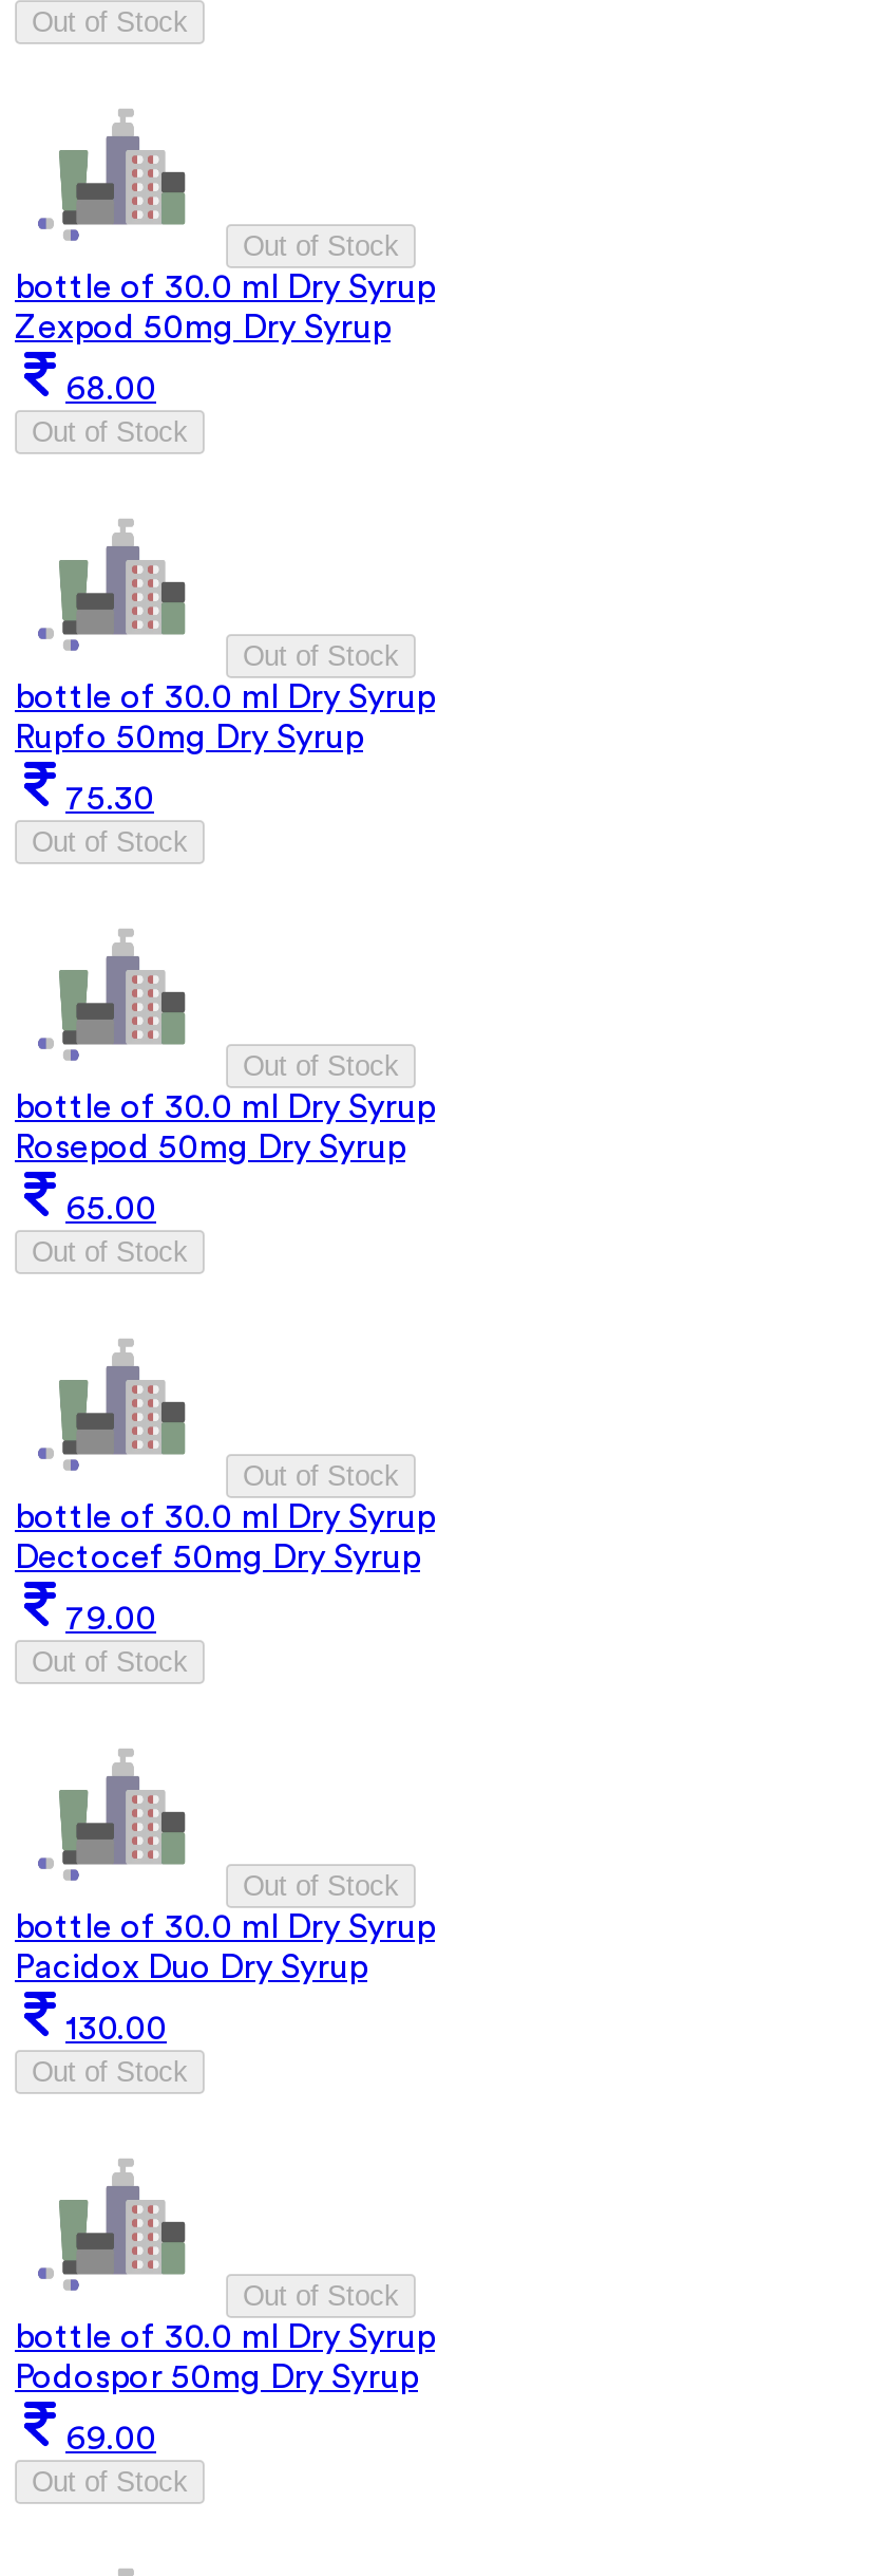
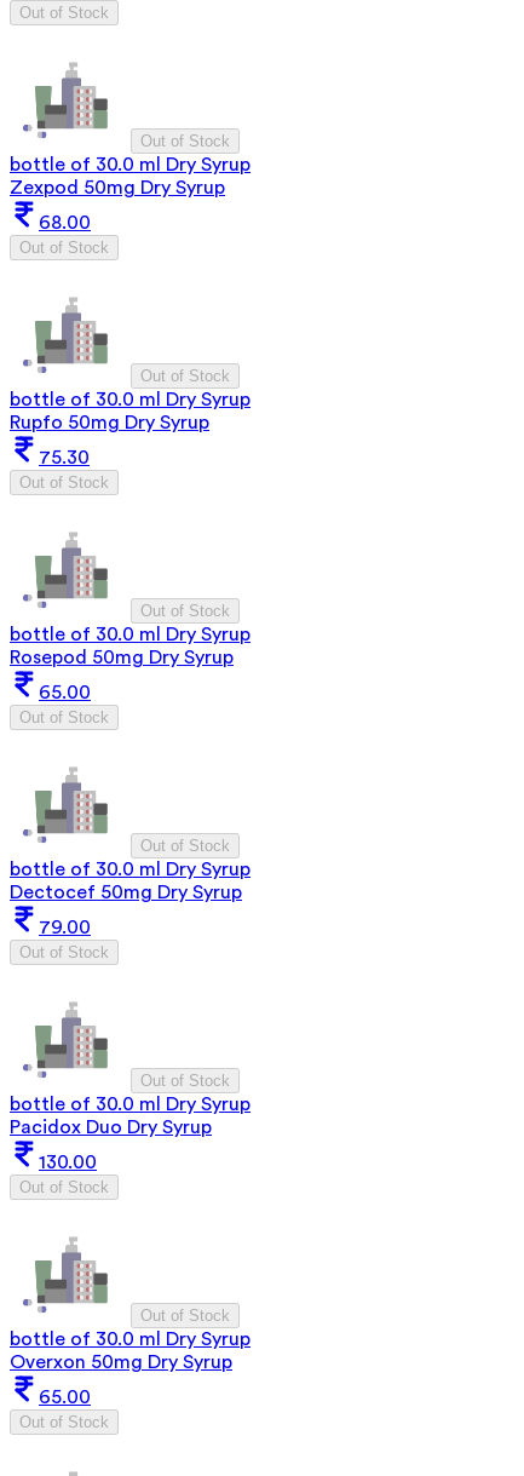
[15,2361,418,2395] Podospor 50mg Dry Syrup -> [10,1353,232,1372] Overxon 50mg Dry Syrup
[65,2422,156,2456] 69.00 -> [39,1388,91,1407] 65.00

